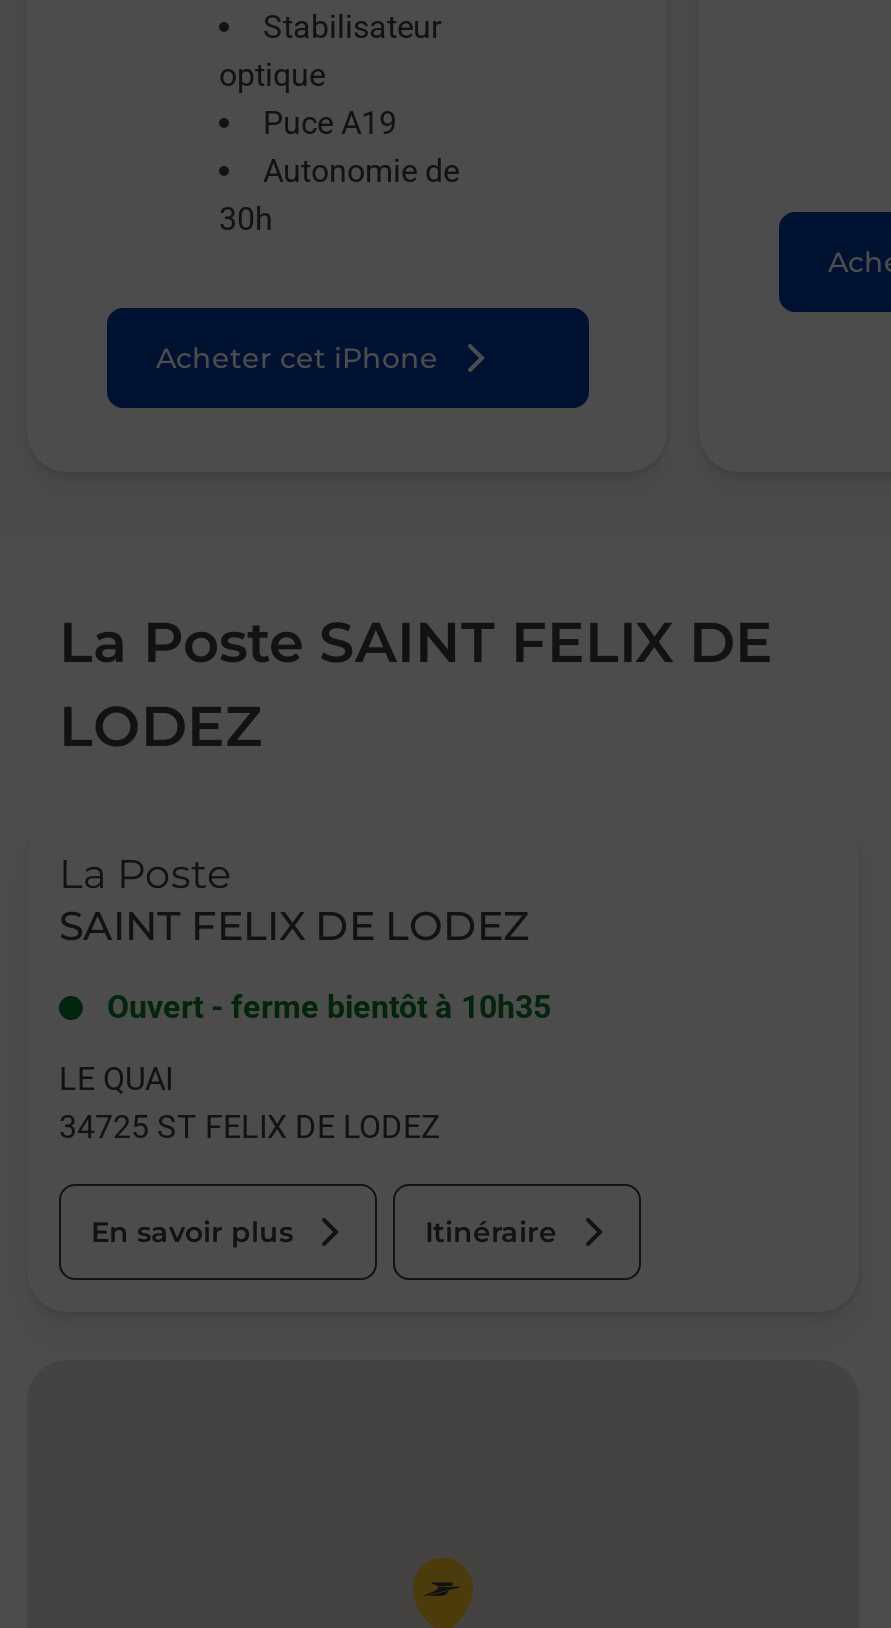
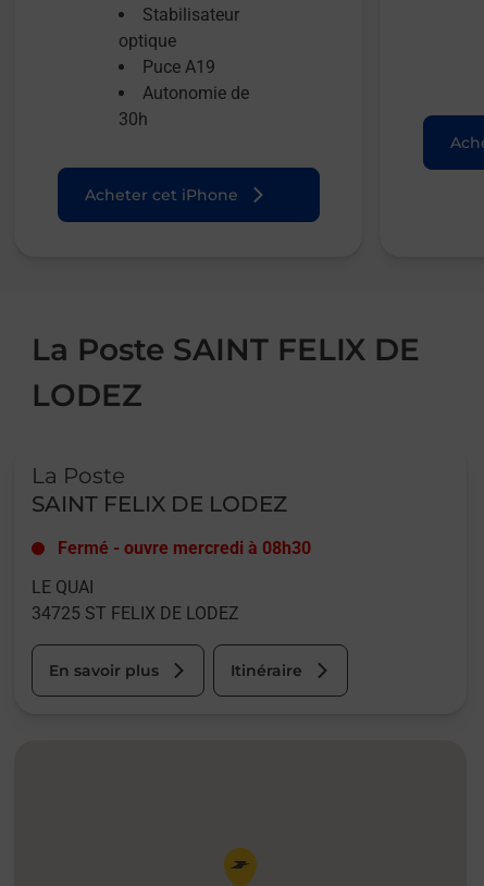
[107,988,551,1026] Ouvert - ferme bientôt à 10h35 -> [58,538,311,558] Fermé - ouvre mercredi à 08h30

